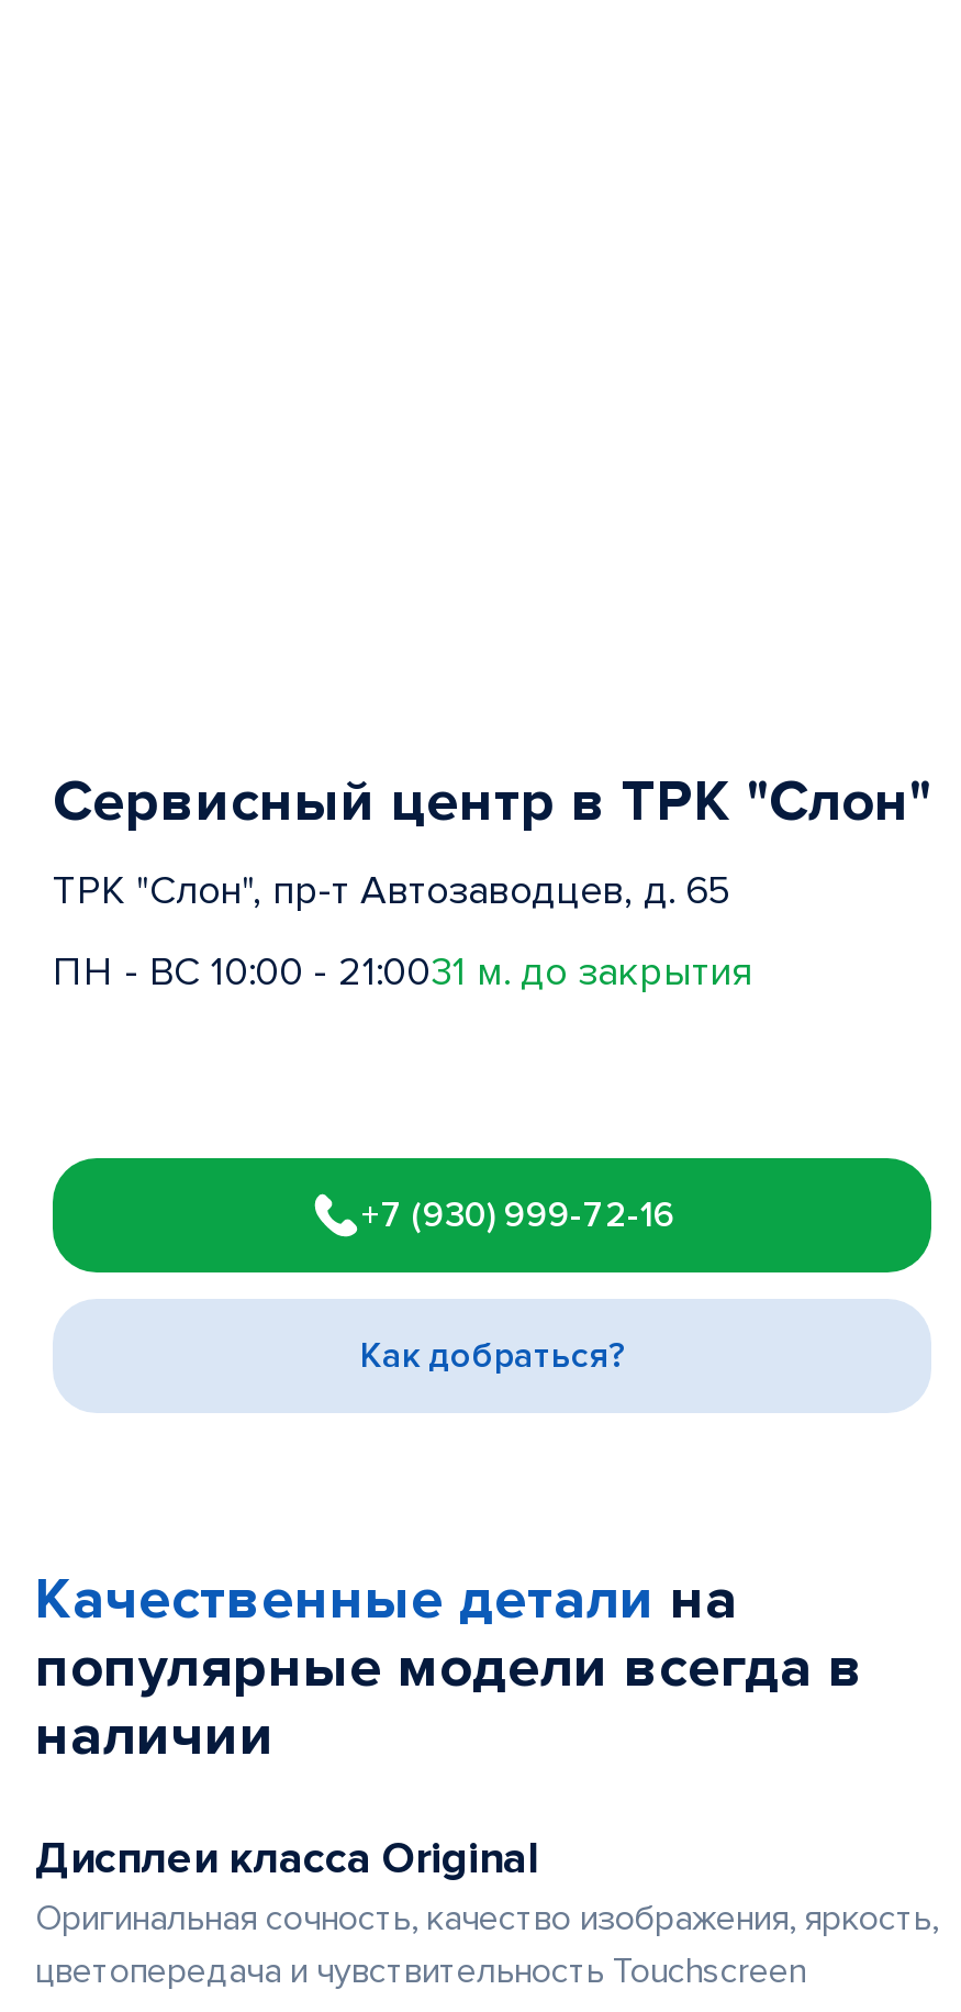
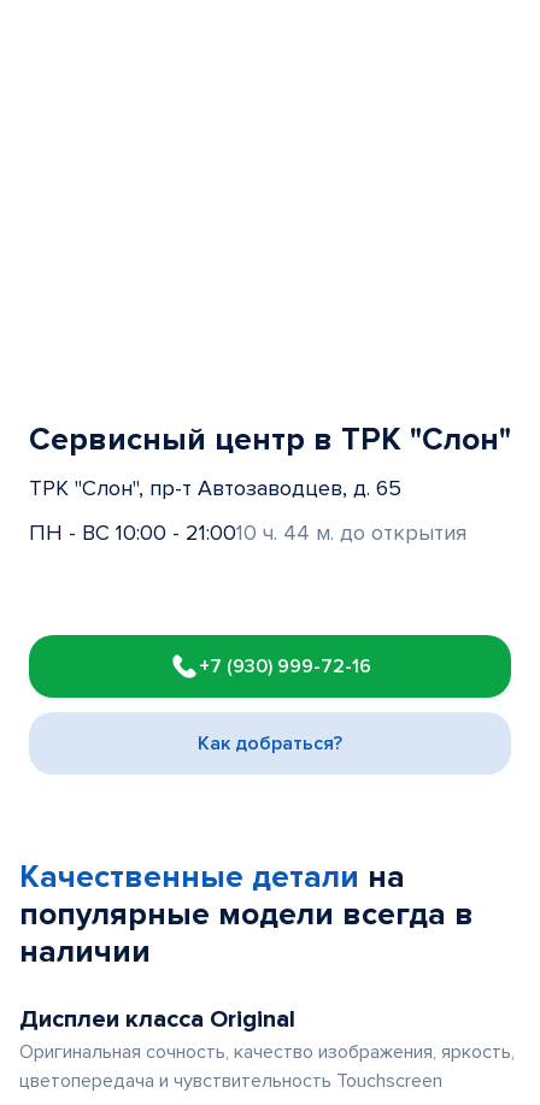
[53,947,751,996] ПН - ВС 10:00 - 21:0031 м. до закрытия -> [29,519,466,546] ПН - ВС 10:00 - 21:0010 ч. 44 м. до открытия

